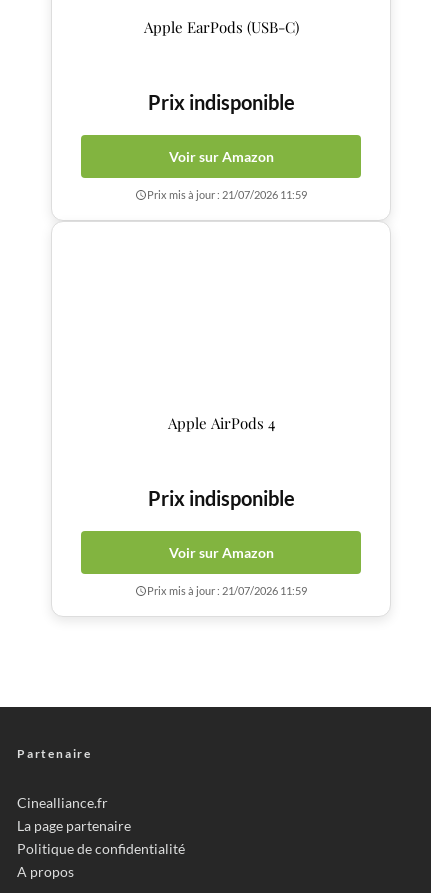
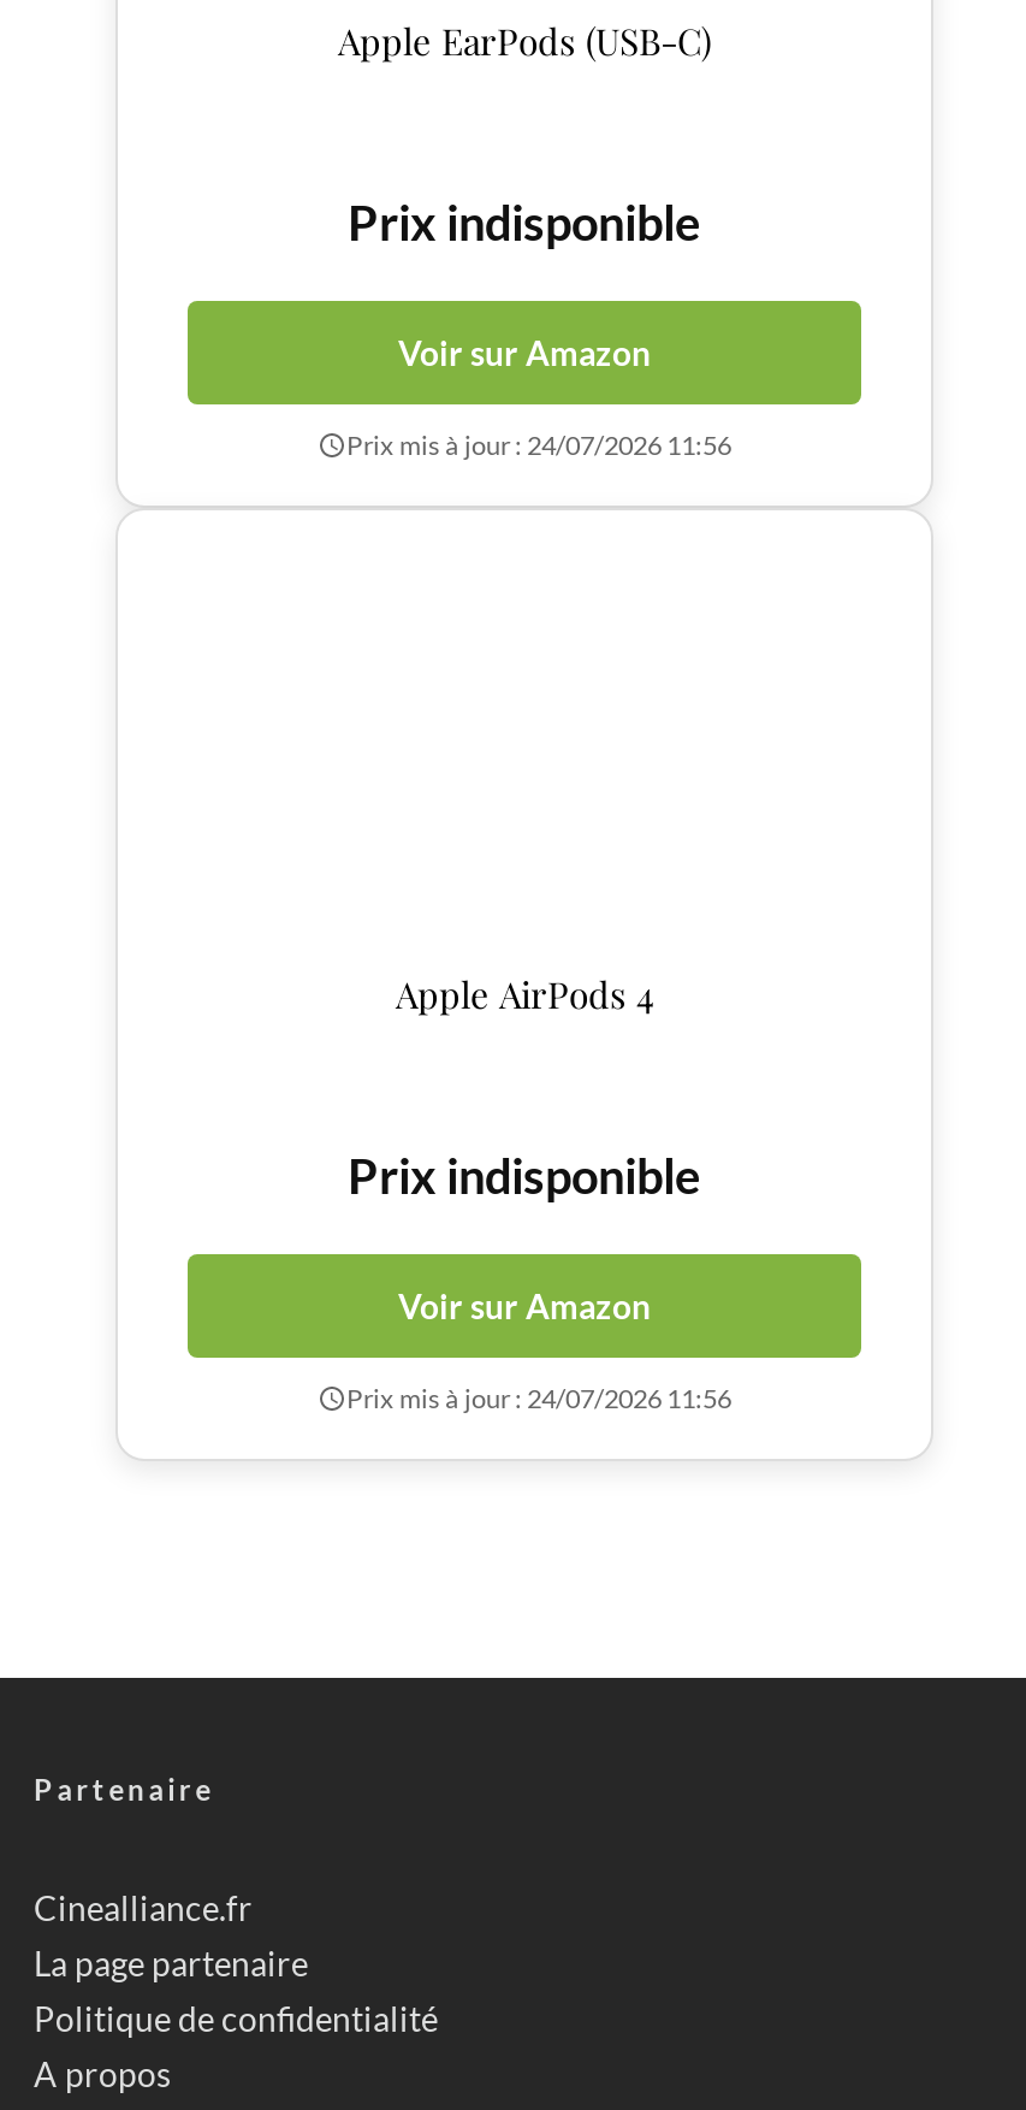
[147,188,307,201] Prix mis à jour : 21/07/2026 11:59 -> [346,428,731,460] Prix mis à jour : 24/07/2026 11:56
[147,584,307,597] Prix mis à jour : 21/07/2026 11:59 -> [346,1382,731,1413] Prix mis à jour : 24/07/2026 11:56

